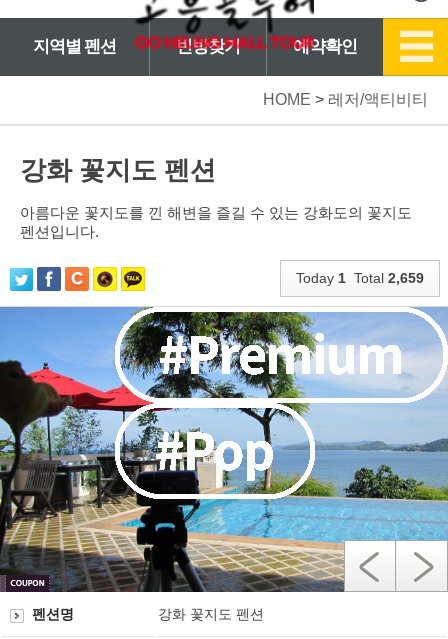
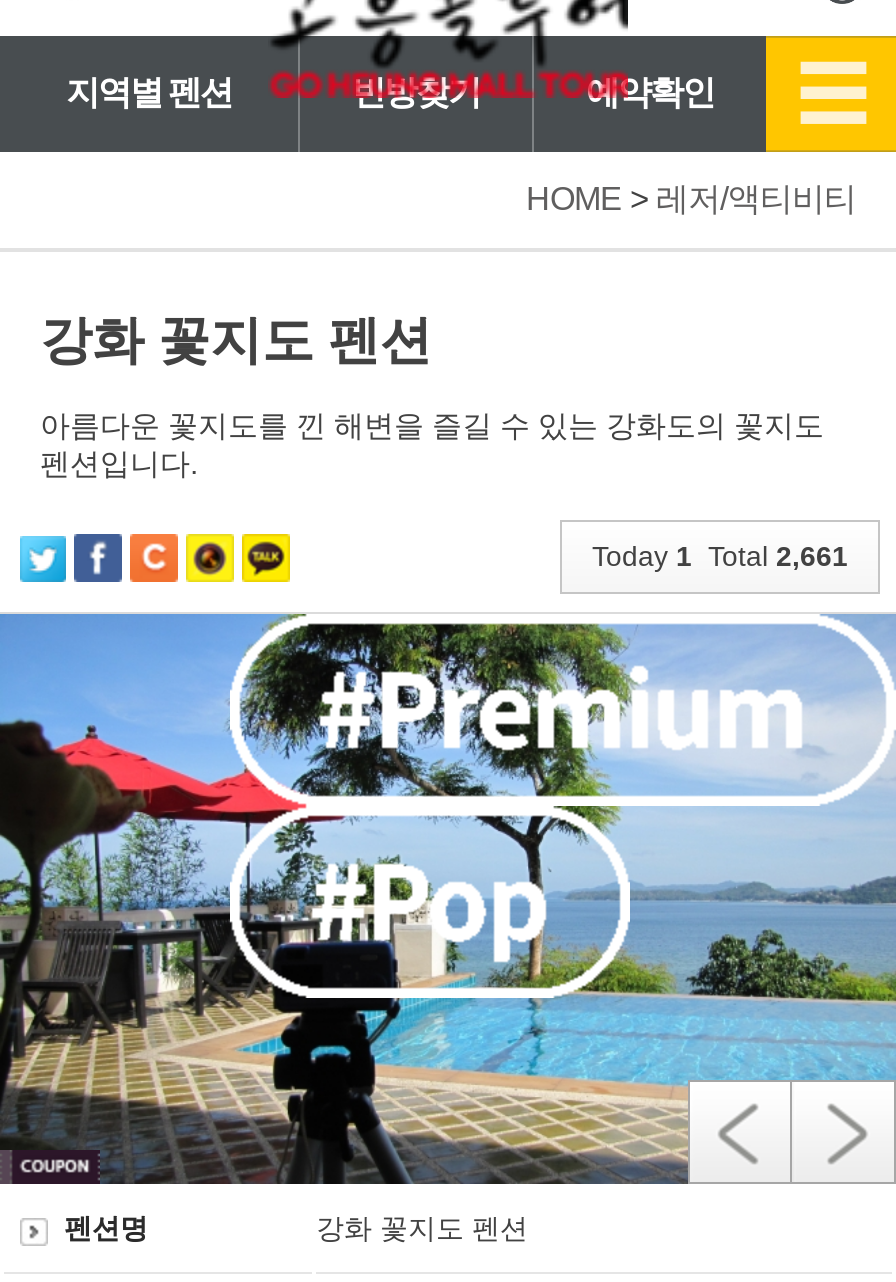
[296,270,424,286] Today 1 Total 2,659 -> [592,540,848,572] Today 1 Total 2,661

